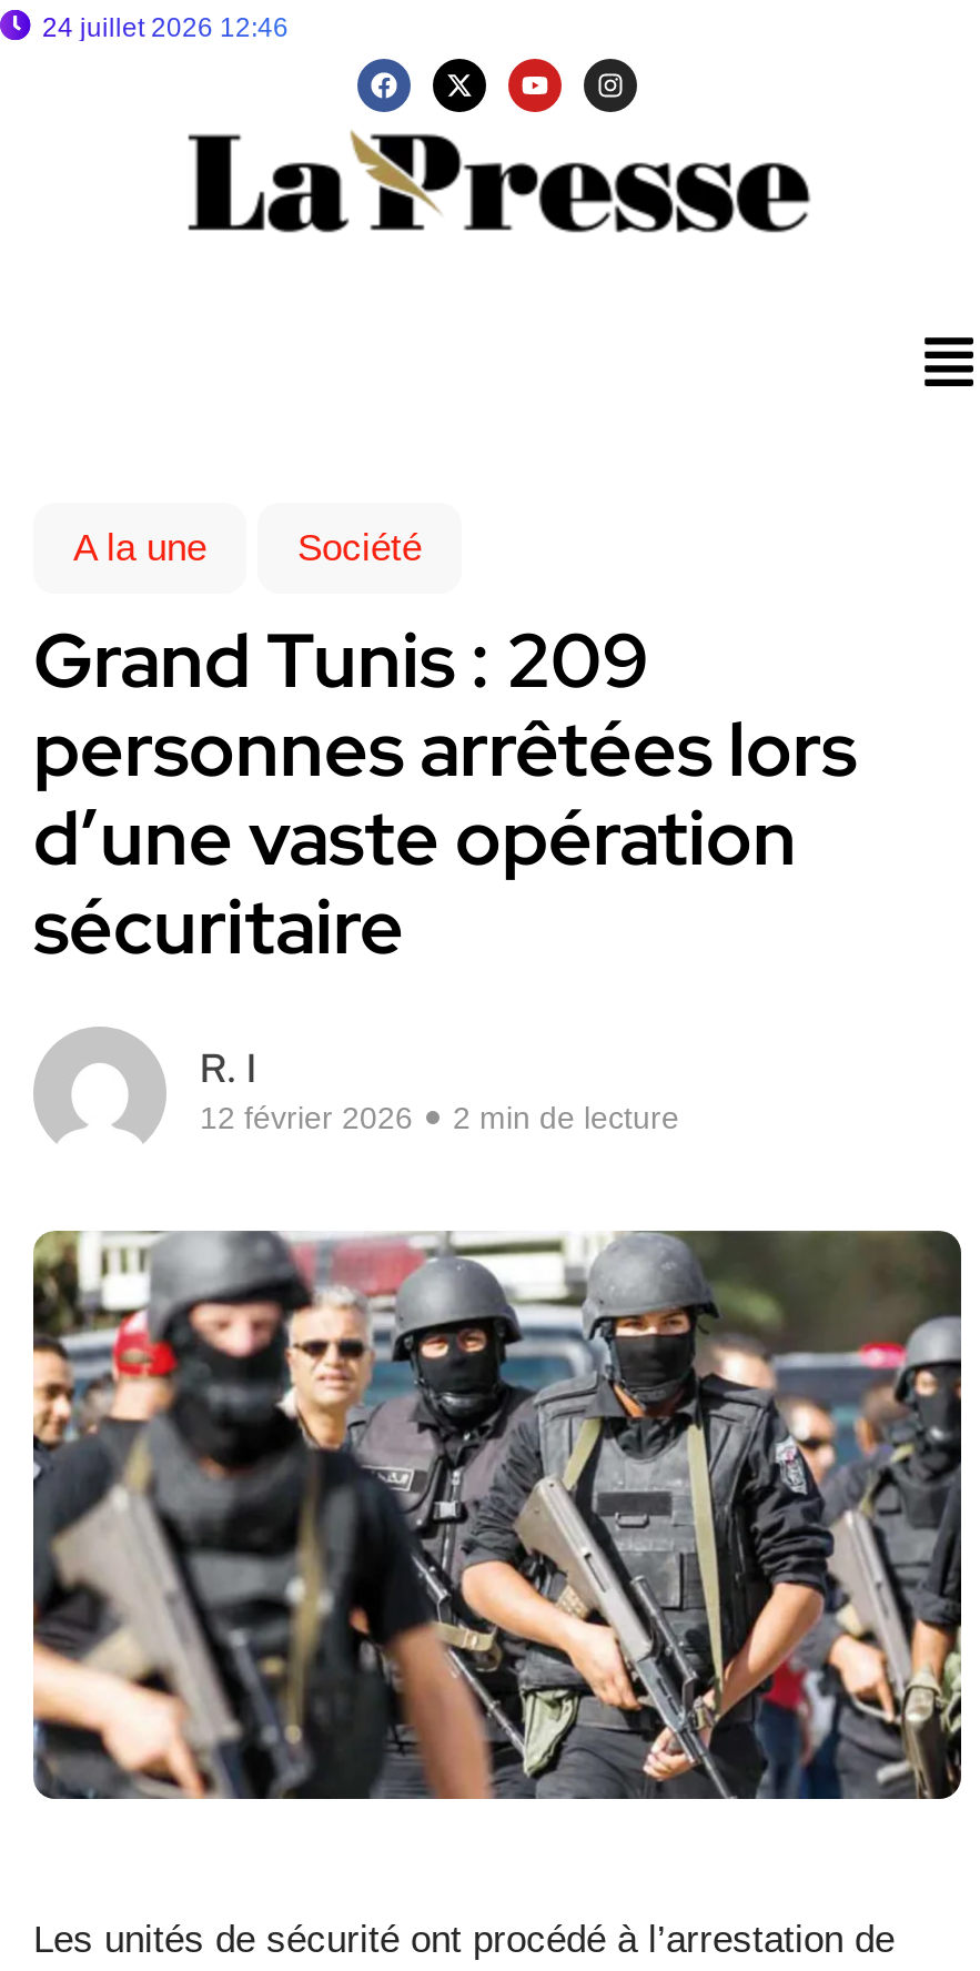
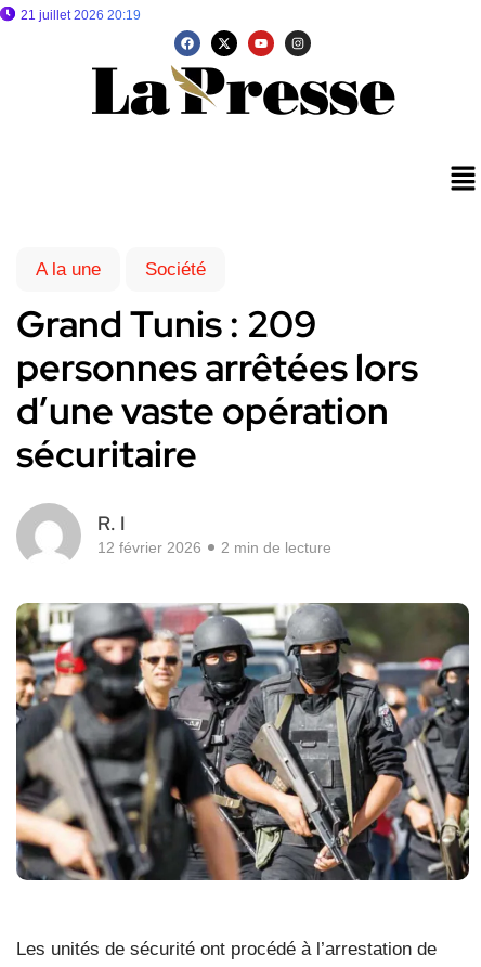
[42,12,289,43] 24 juillet 2026 12:46 -> [21,8,141,23] 21 juillet 2026 20:19

